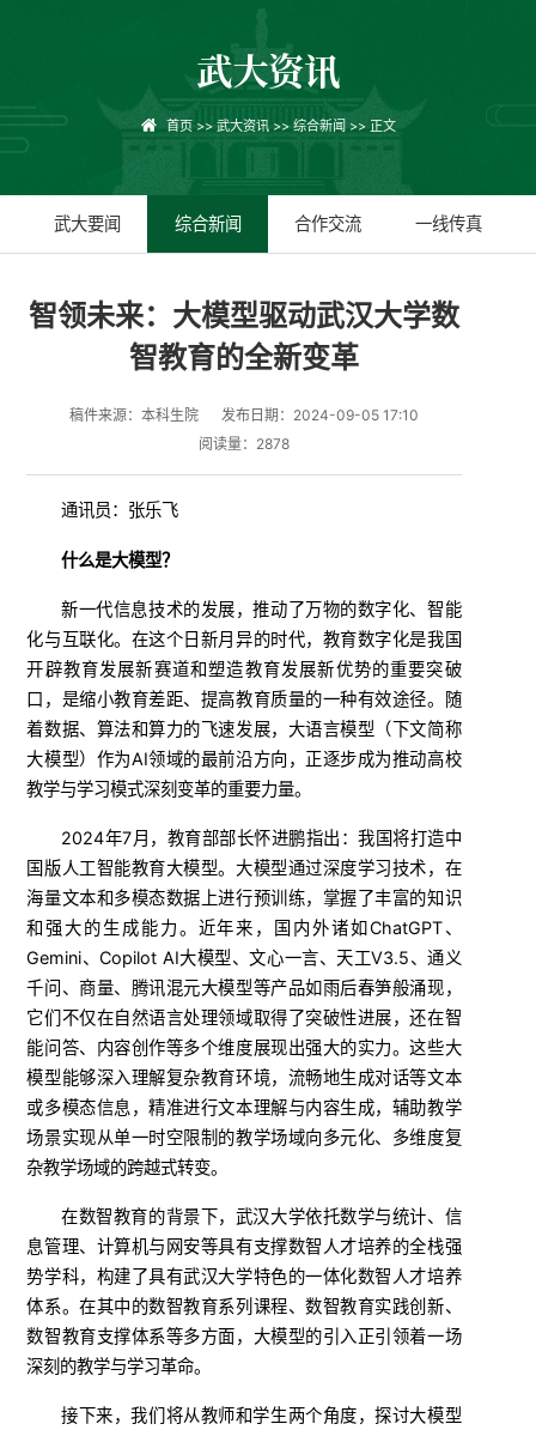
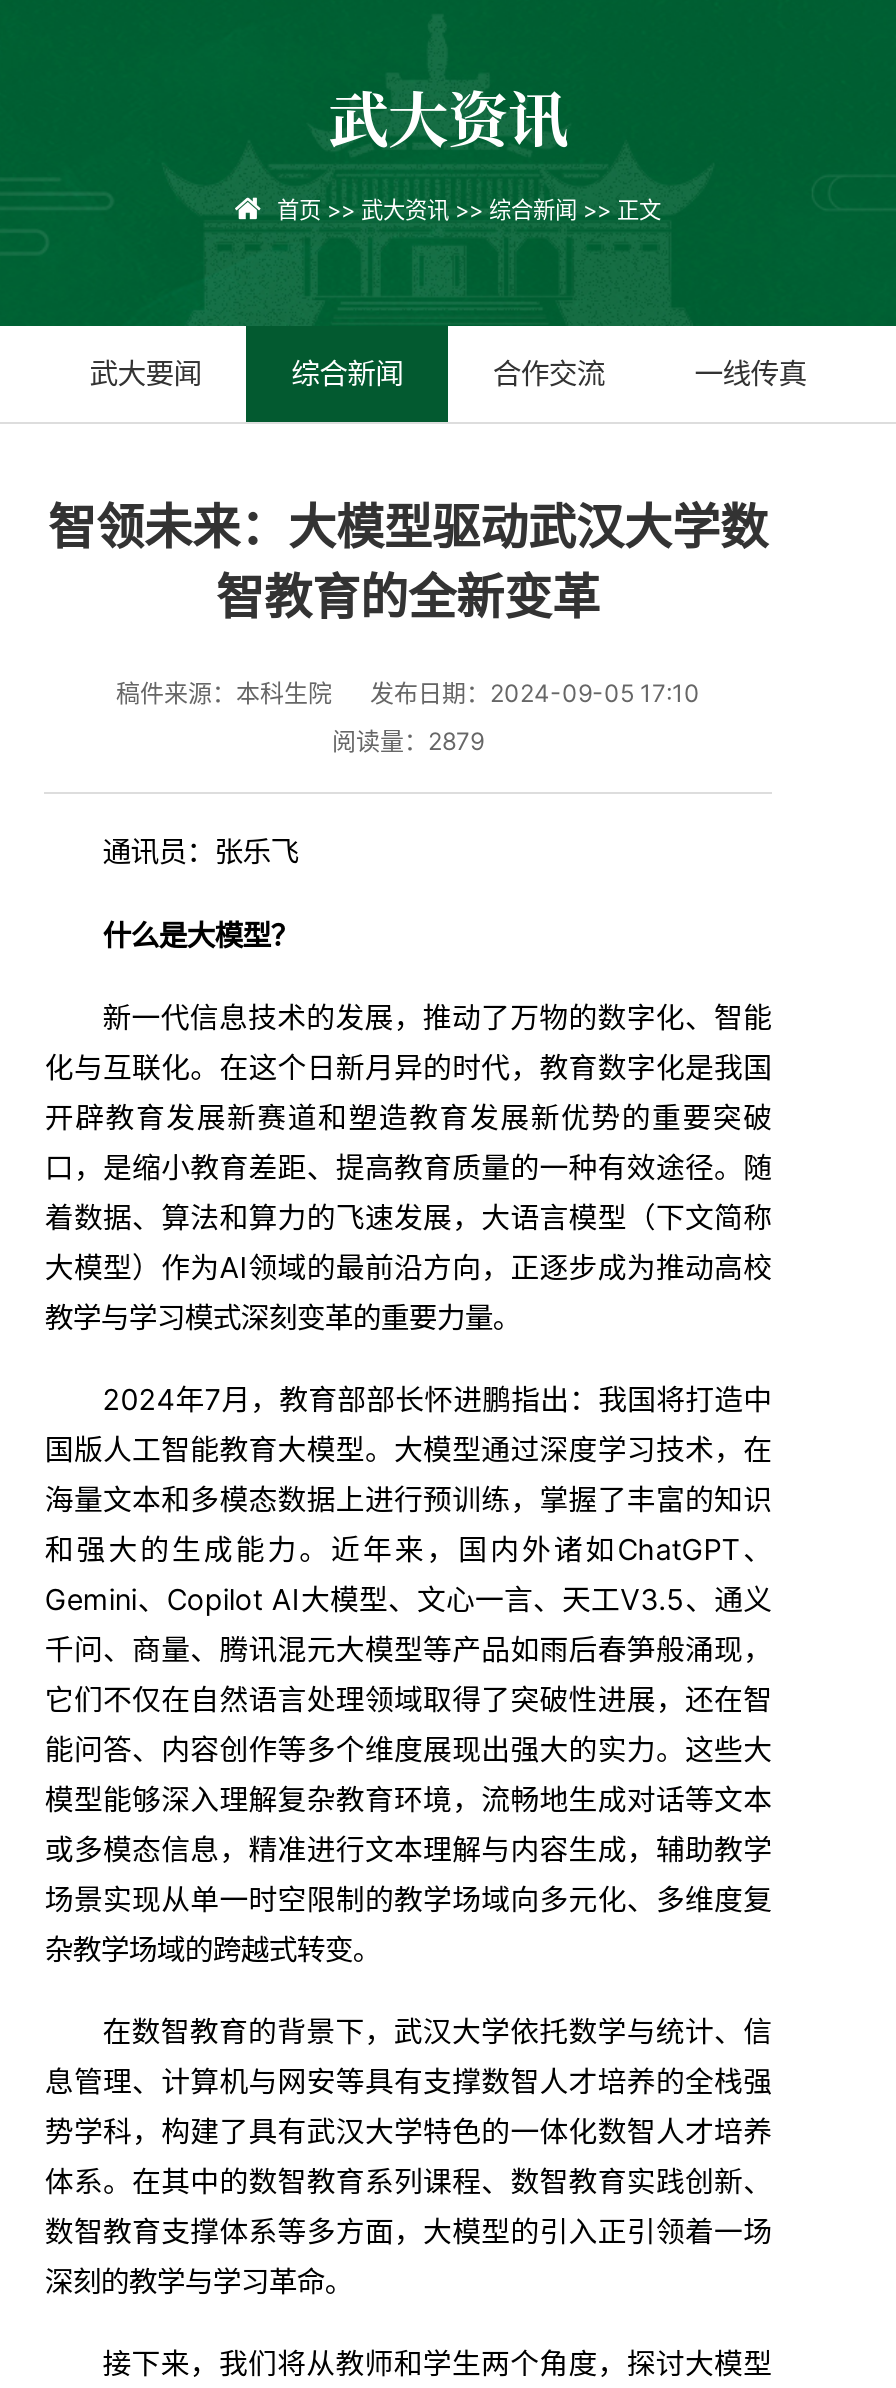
[199,435,290,453] 阅读量：2878 -> [332,726,484,756] 阅读量：2879

